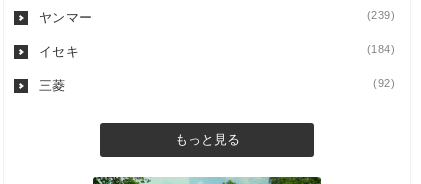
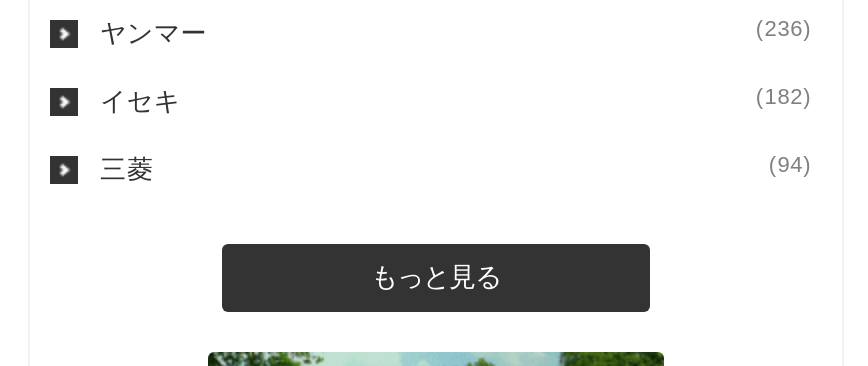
[367,9,395,21] (239) -> [756,16,812,40] (236)
[367,43,395,55] (184) -> [756,84,812,108] (182)
[373,77,395,89] (92) -> [769,152,812,176] (94)

